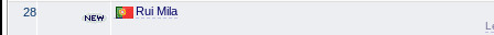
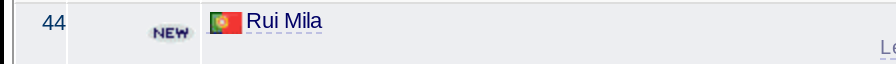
[23,5,36,18] 28 -> [42,10,66,34] 44

